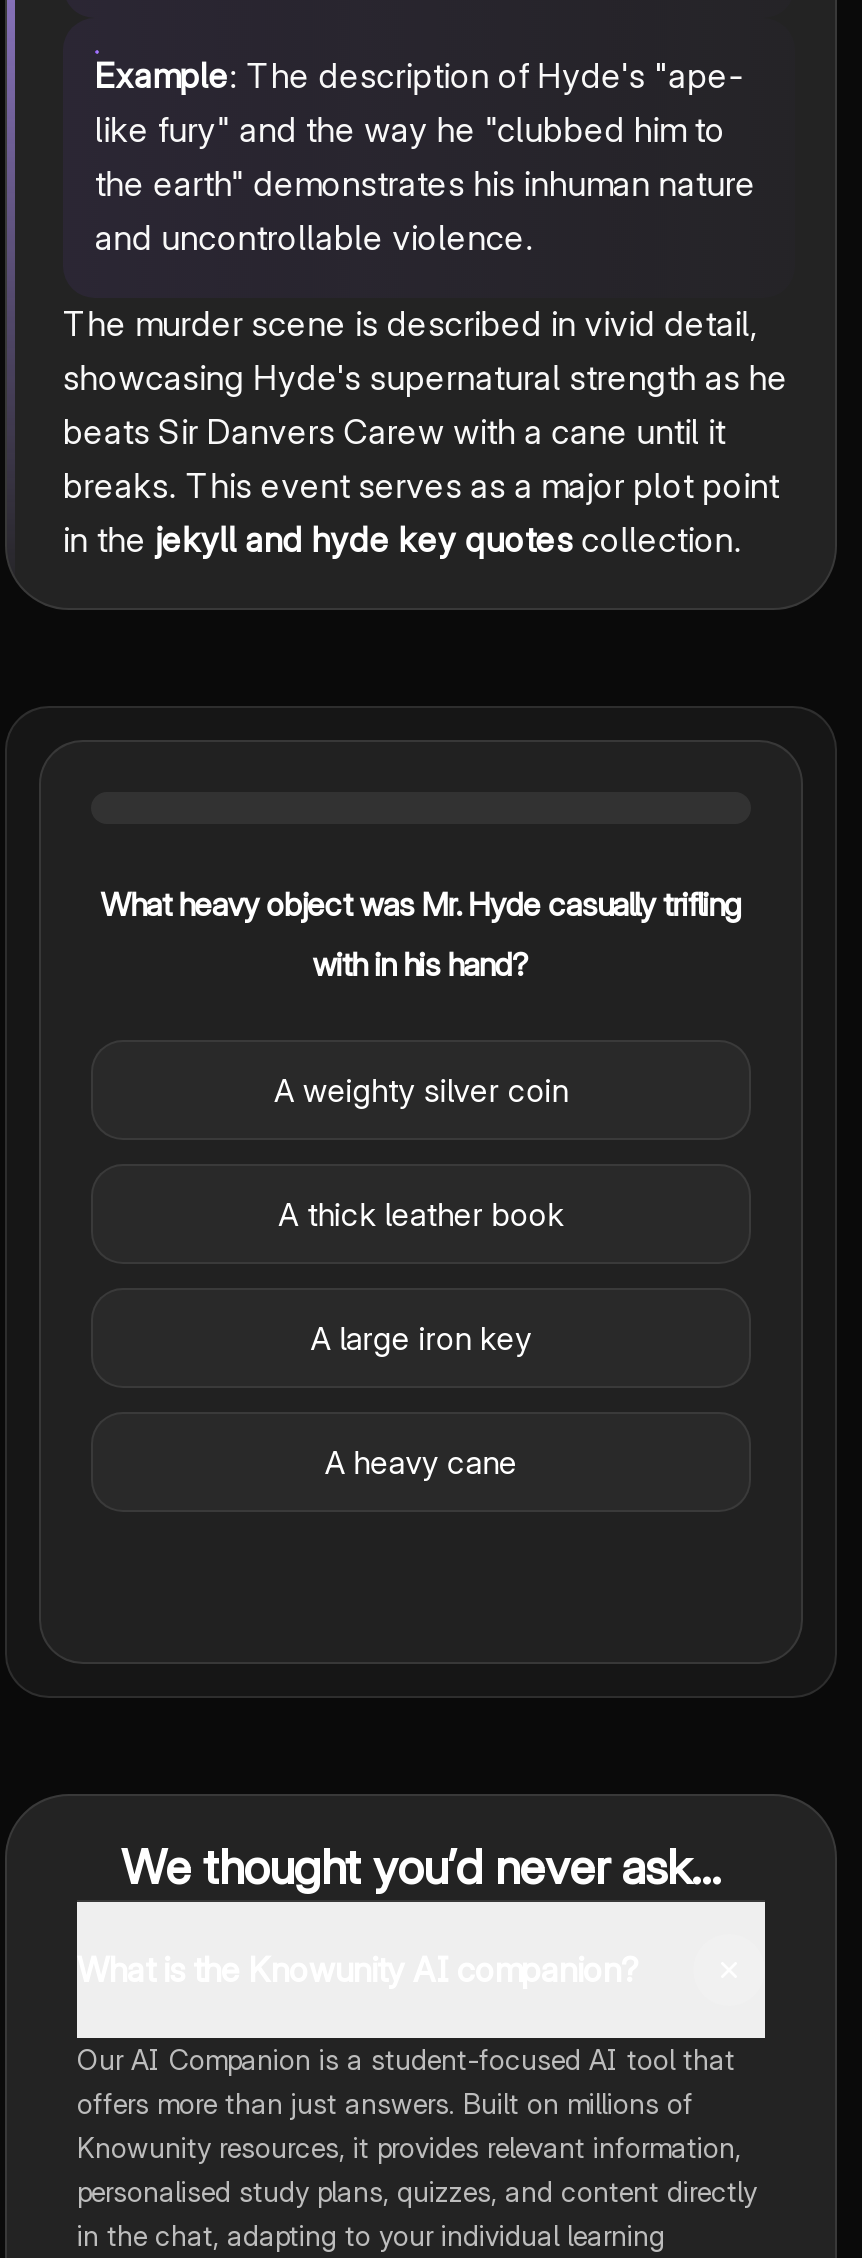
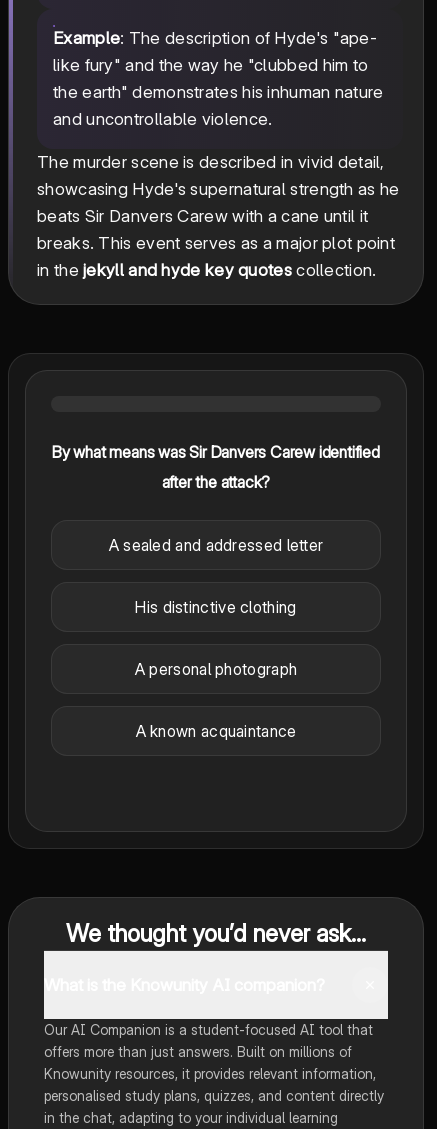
[101,885,741,925] What heavy object was Mr. Hyde casually trifling -> [52,442,380,462] By what means was Sir Danvers Carew identified
[312,945,530,985] with in his hand? -> [162,472,270,492] after the attack?
[274,1071,568,1111] A weighty silver coin -> [109,535,323,555] A sealed and addressed letter
[278,1195,564,1235] A thick leather book -> [135,597,297,617] His distinctive clothing
[310,1319,532,1359] A large iron key -> [135,659,297,679] A personal photograph
[324,1443,518,1483] A heavy cane -> [135,721,296,741] A known acquaintance

